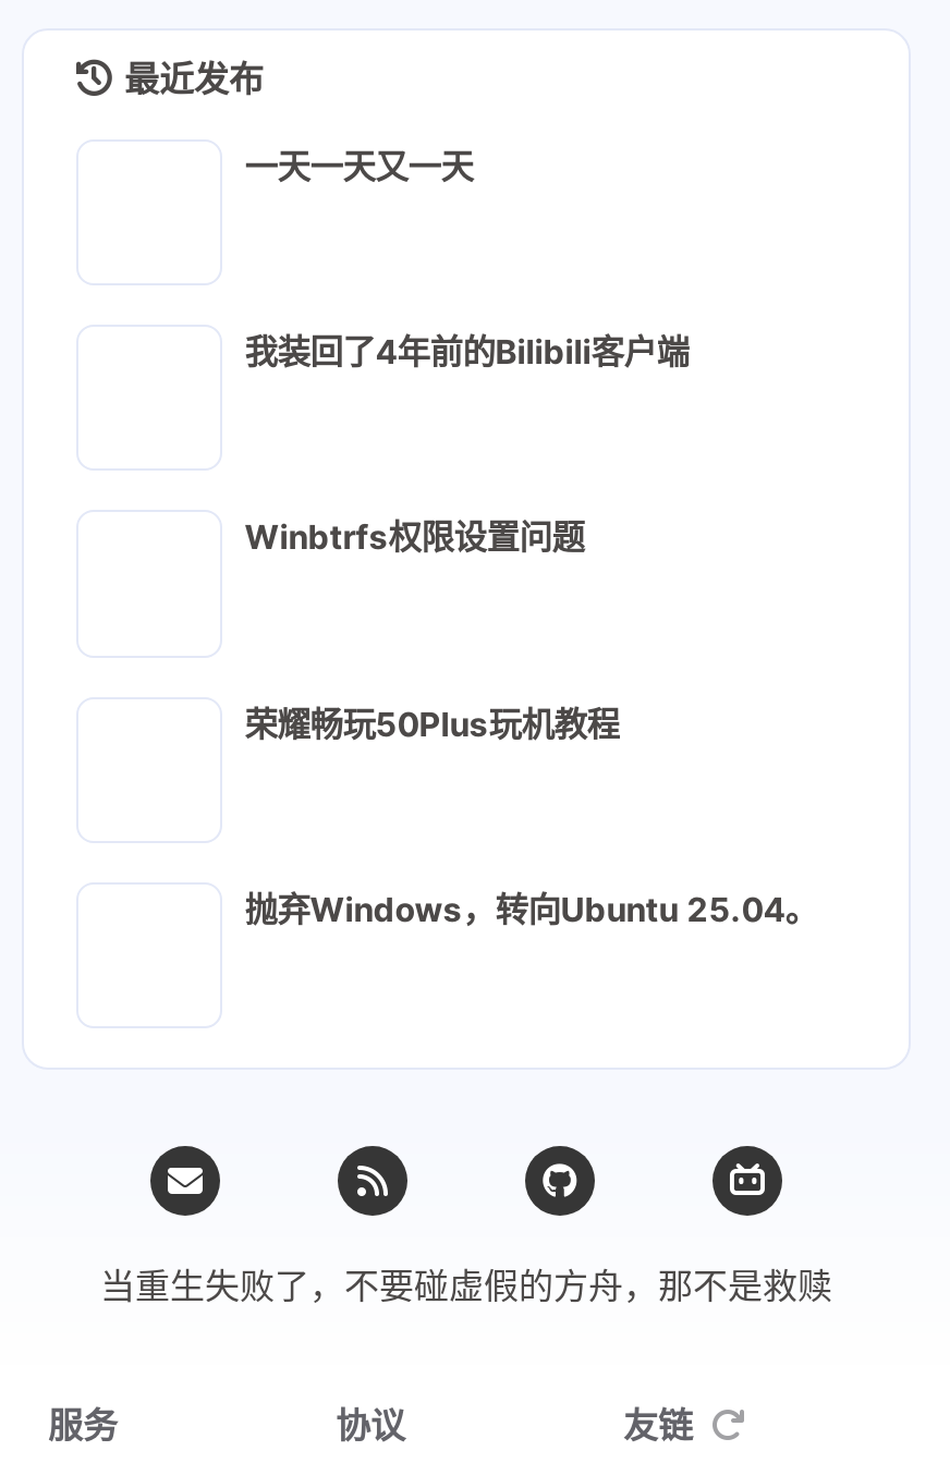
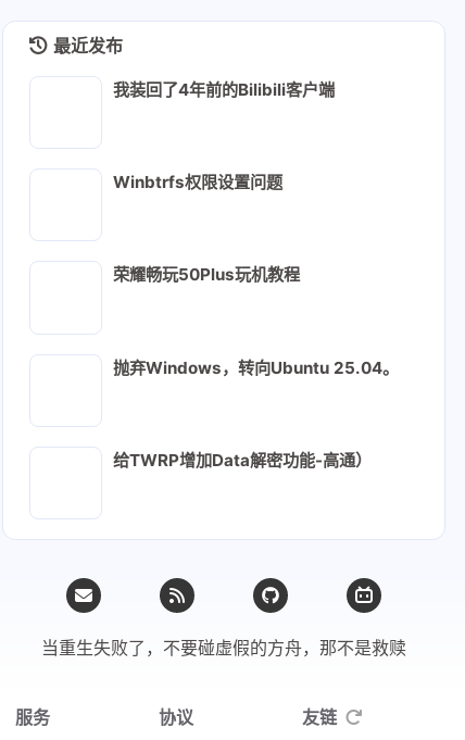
[244,146,473,187] 一天一天又一天 -> none
moved [244,332,818,930] -> [113,79,399,378]: 我装回了4年前的Bilibili客户端 | Winbtrfs权限设置问题 | 荣耀畅玩50Plus玩机教程 | 抛弃Windows，转向Ubuntu 25.04。
none -> [113,450,372,470] 给TWRP增加Data解密功能-高通）

